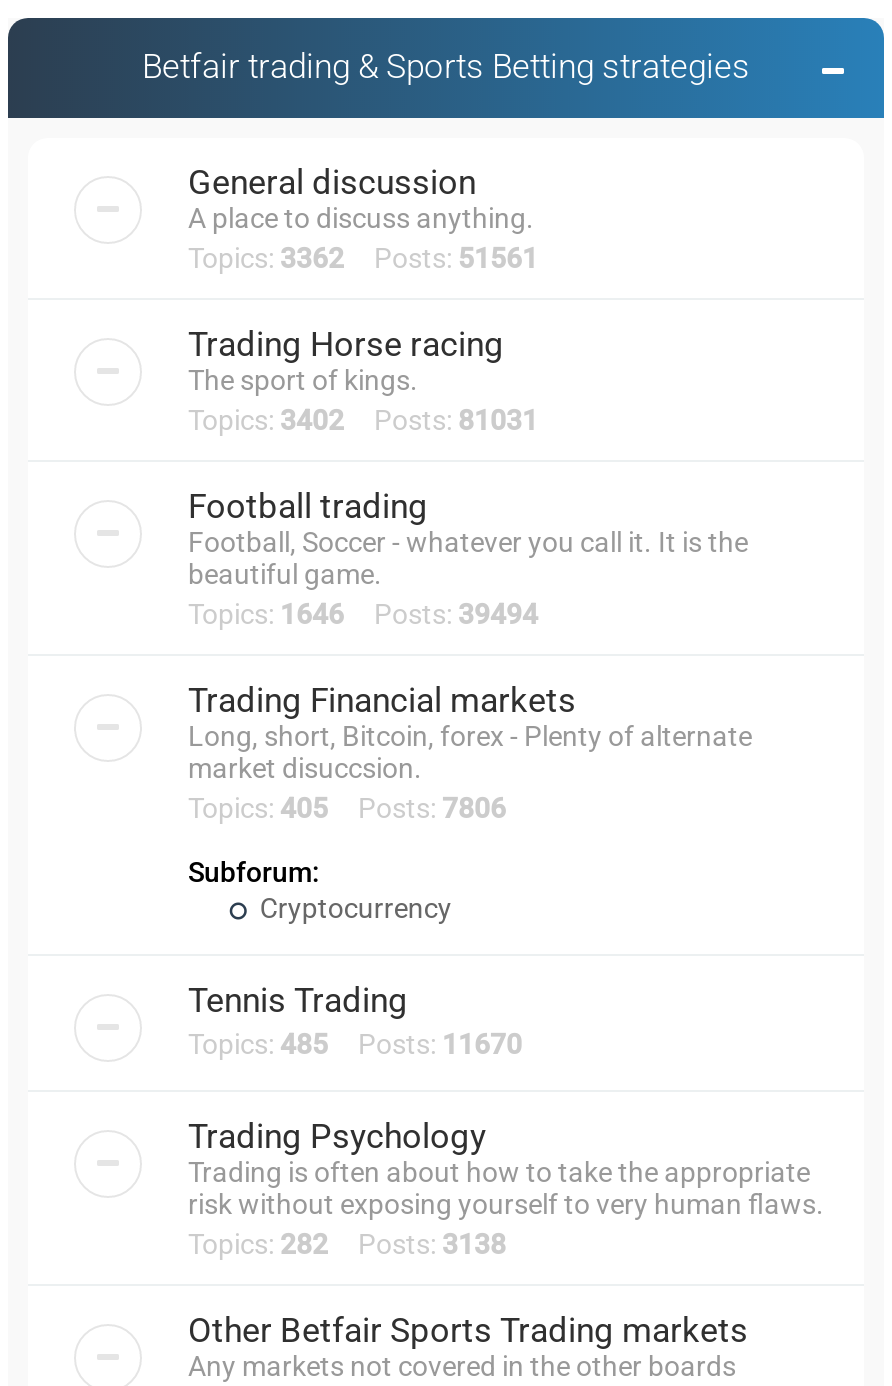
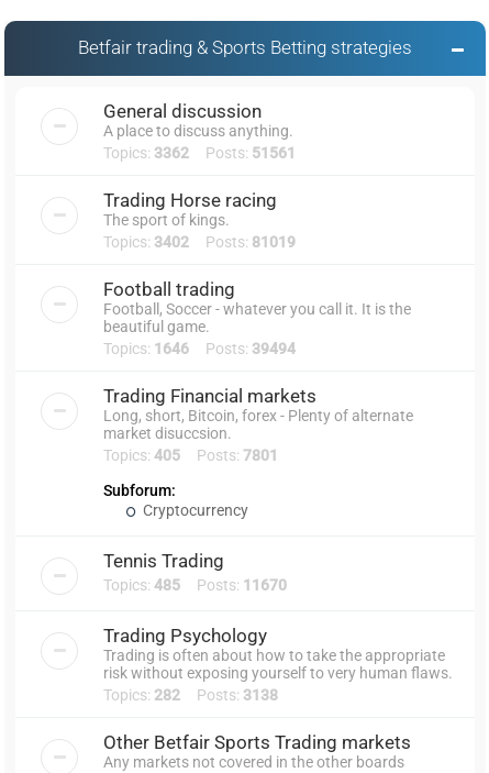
[188,404,538,436] Topics: 3402 Posts: 81031 -> [103,233,296,251] Topics: 3402 Posts: 81019
[188,792,506,824] Topics: 405 Posts: 7806 -> [103,446,278,464] Topics: 405 Posts: 7801

